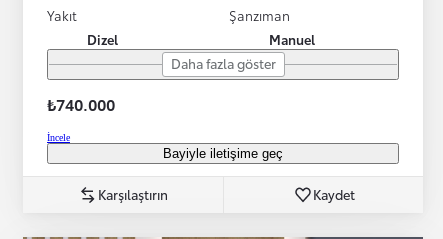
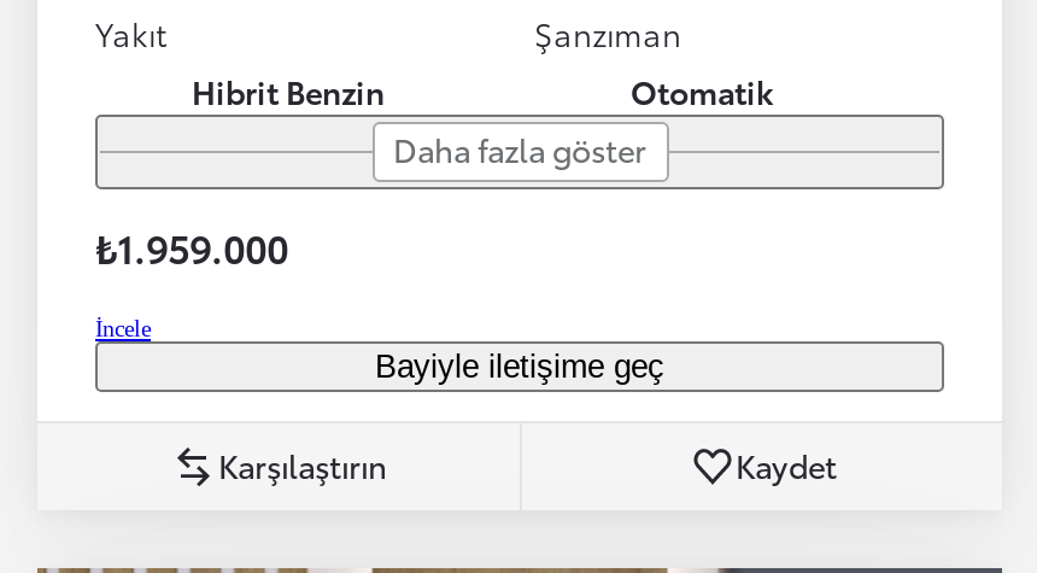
[87,30,118,48] Dizel -> [192,69,385,112] Hibrit Benzin
[269,30,315,48] Manuel -> [631,69,773,112] Otomatik
[47,92,115,115] ₺740.000 -> [95,218,288,274] ₺1.959.000

